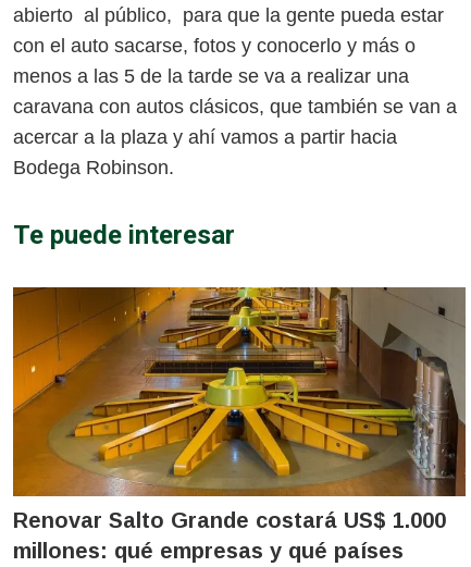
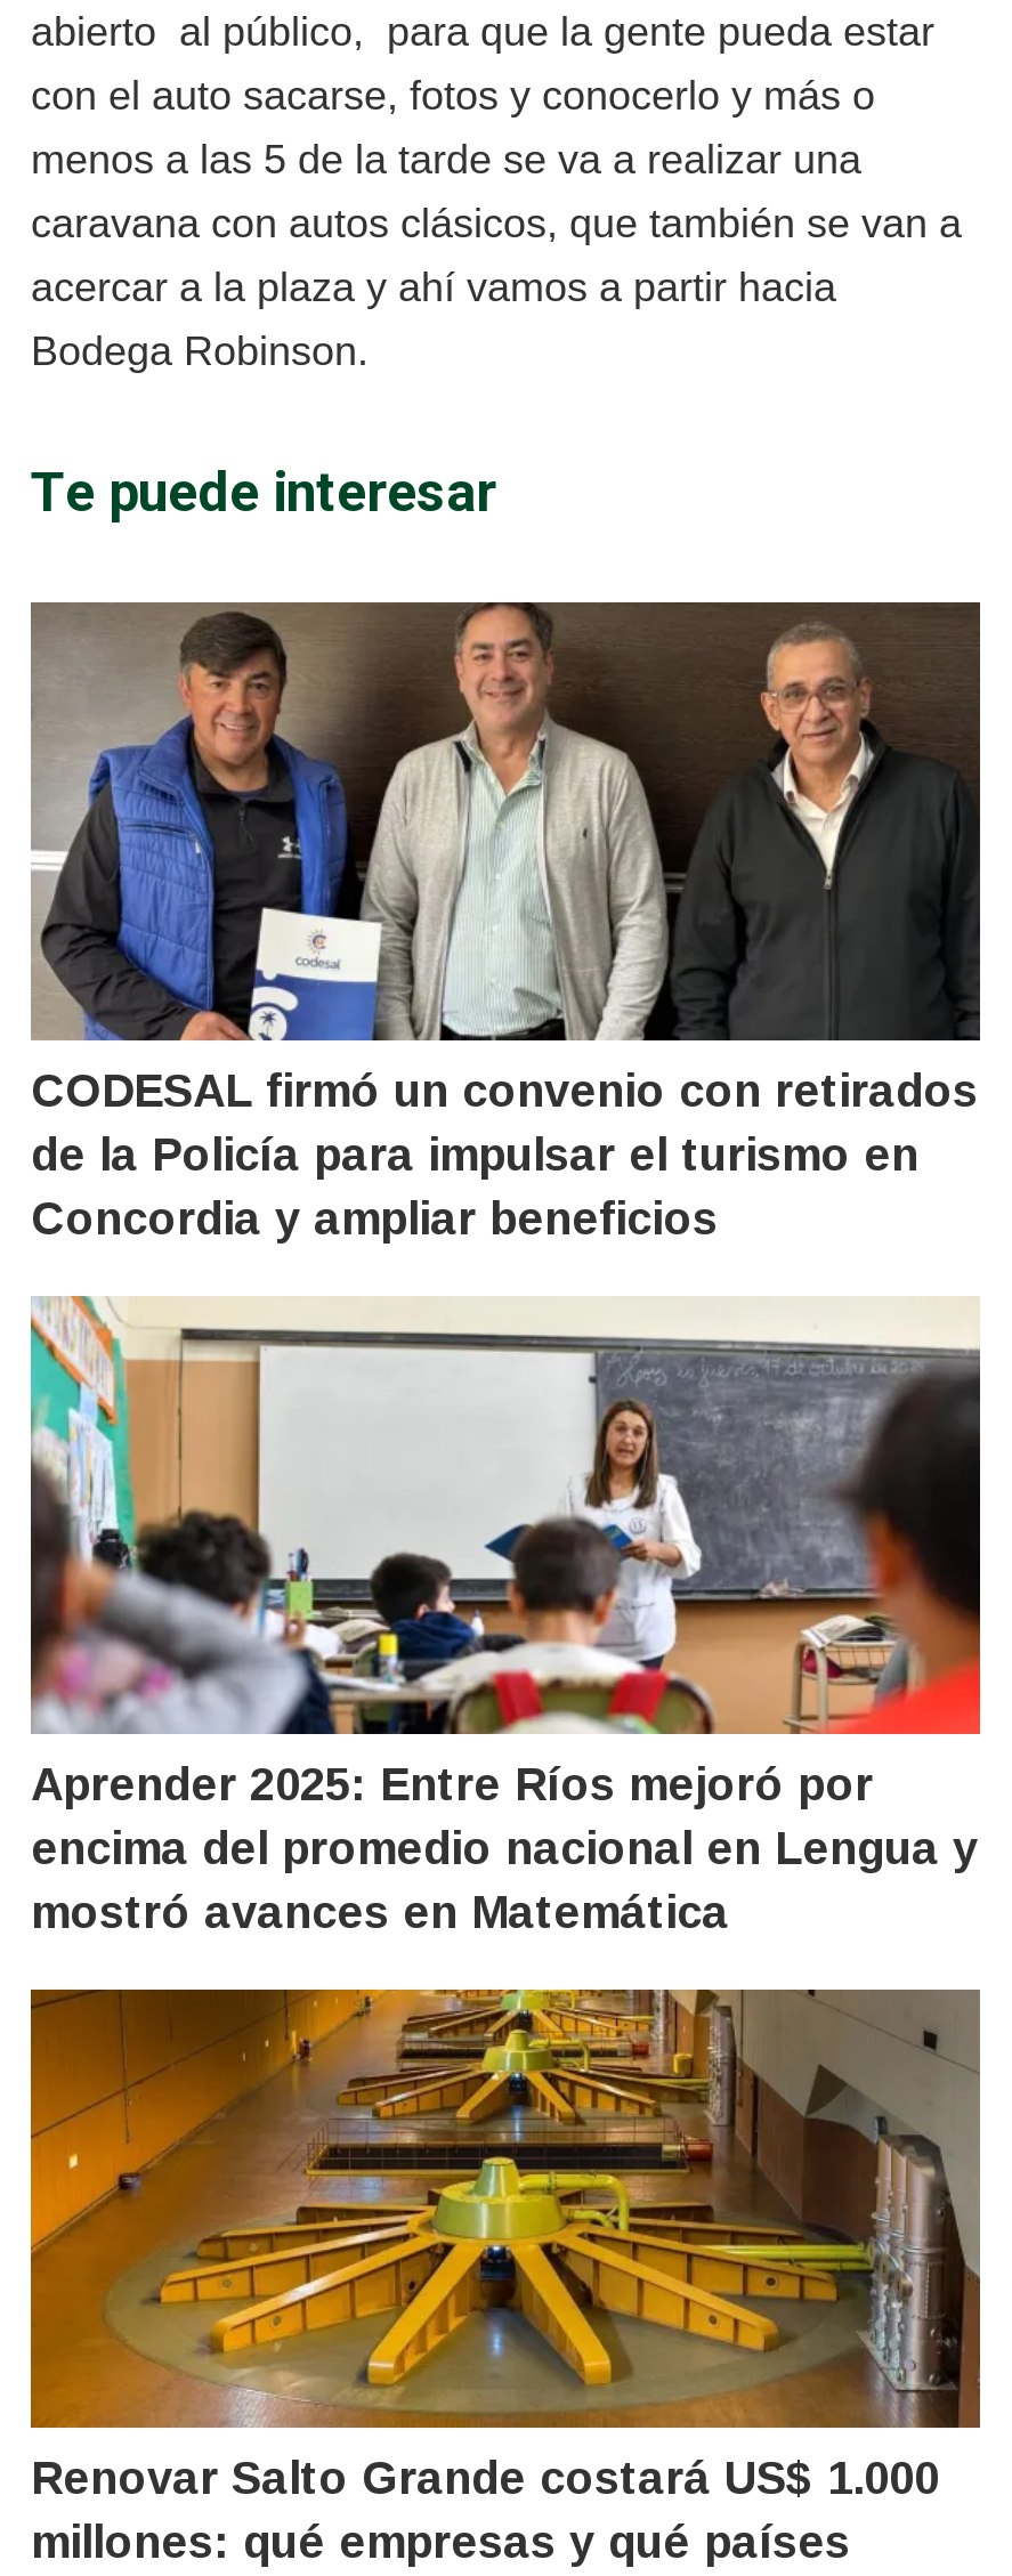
none -> [29,1294,982,1937] [image] | Aprender 2025: Entre Ríos mejoró por | encima del promedio nacional en Lengua y | mostró avances en Matemática
none -> [31,600,980,1244] [image] | CODESAL firmó un convenio con retirados | de la Policía para impulsar el turismo en | Concordia y ampliar beneficios

